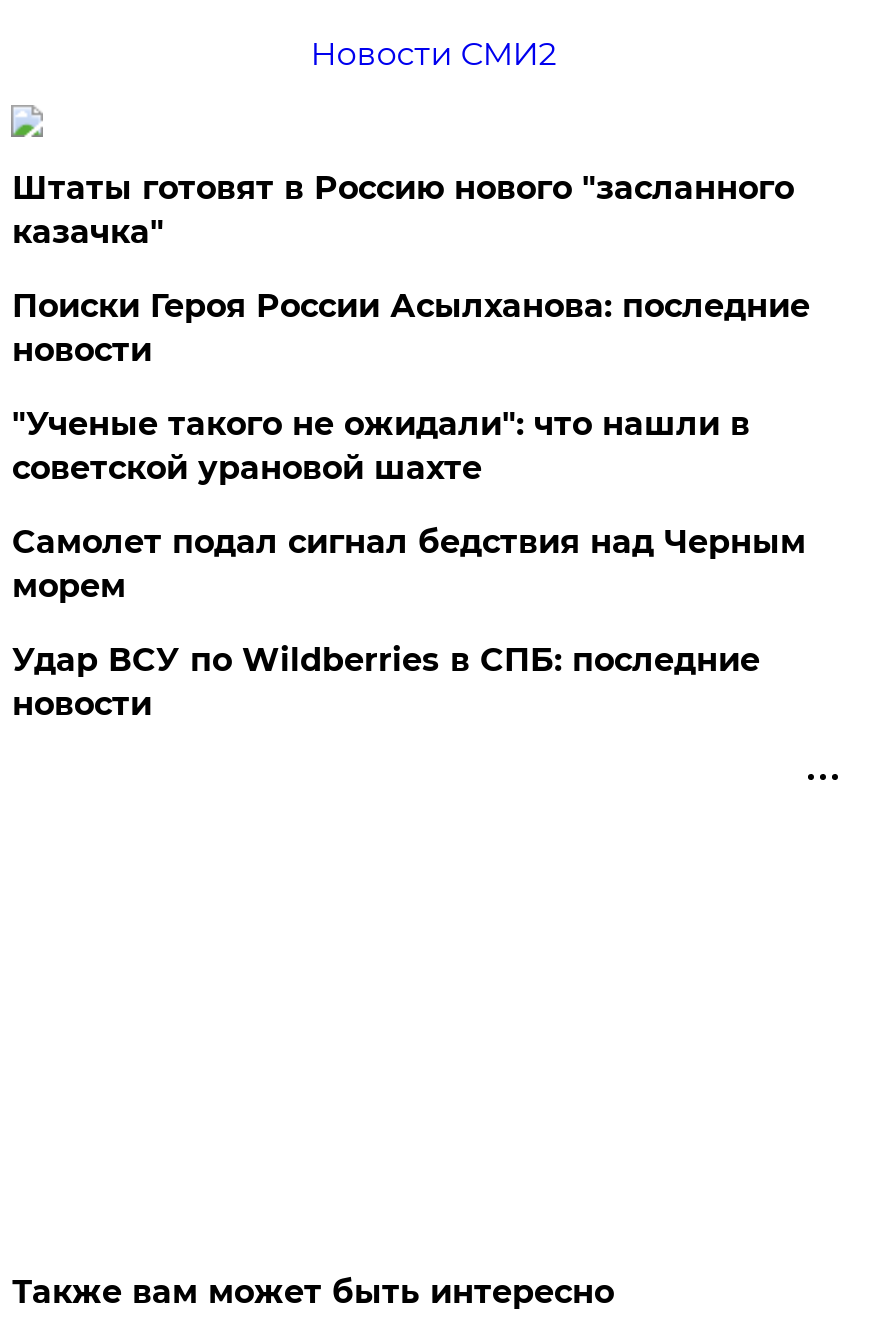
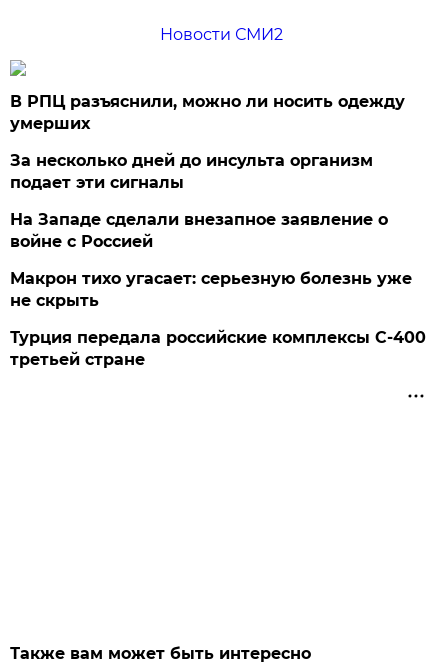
[12,168,794,250] Штаты готовят в Россию нового "засланного | казачка" -> [10,92,405,133] В РПЦ разъяснили, можно ли носить одежду | умерших
[12,286,810,368] Поиски Героя России Асылханова: последние | новости -> [10,151,373,192] За несколько дней до инсульта организм | подает эти сигналы
[12,404,750,486] "Ученые такого не ожидали": что нашли в | советской урановой шахте -> [10,210,388,251] На Западе сделали внезапное заявление о | войне с Россией
[12,522,806,604] Самолет подал сигнал бедствия над Черным | морем -> [10,269,412,310] Макрон тихо угасает: серьезную болезнь уже | не скрыть
[12,640,760,722] Удар ВСУ по Wildberries в СПБ: последние | новости -> [10,328,426,369] Турция передала российские комплексы С-400 | третьей стране

